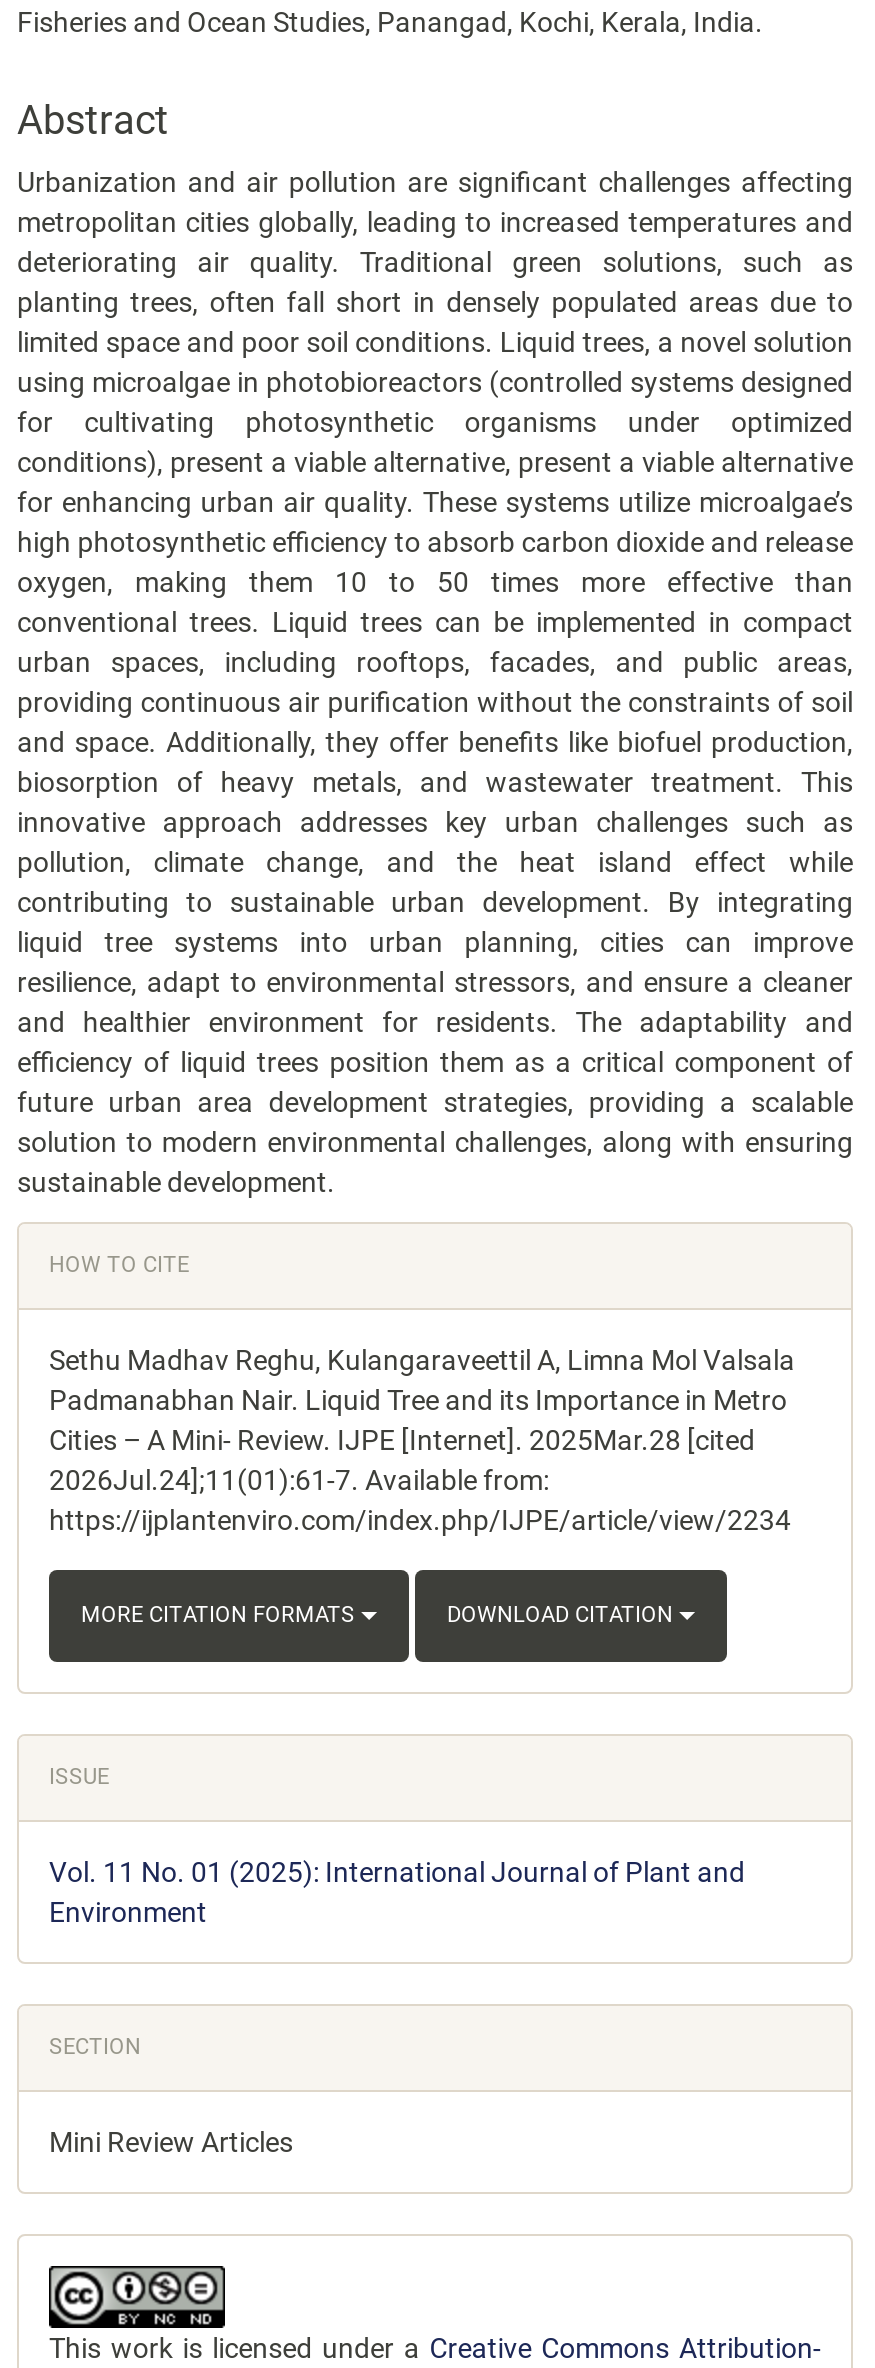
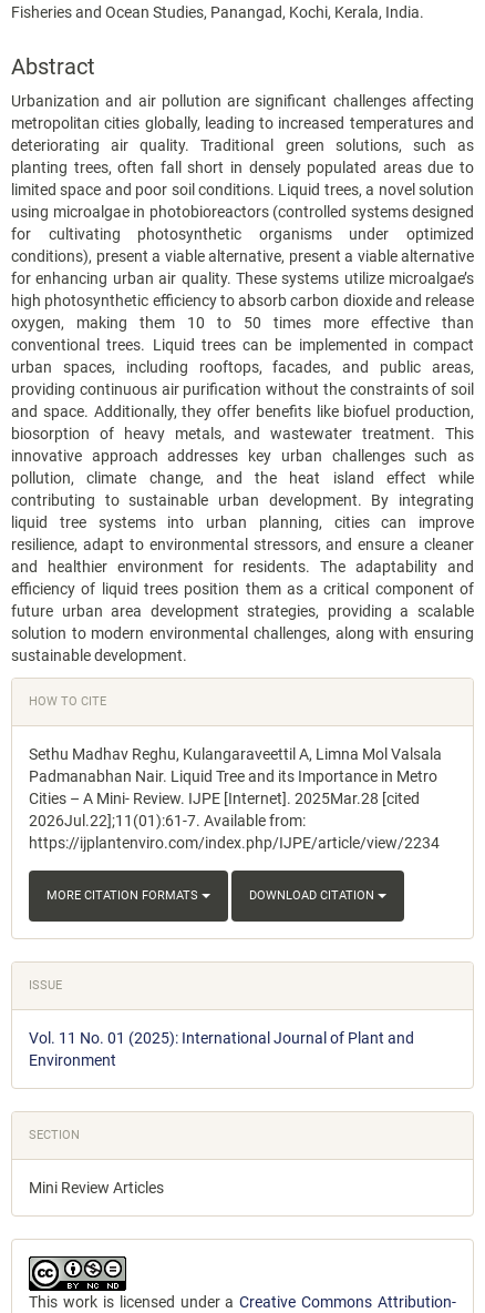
[49,1463,549,1495] 2026Jul.24];11(01):61-7. Available from: -> [29,811,306,829] 2026Jul.22];11(01):61-7. Available from:

